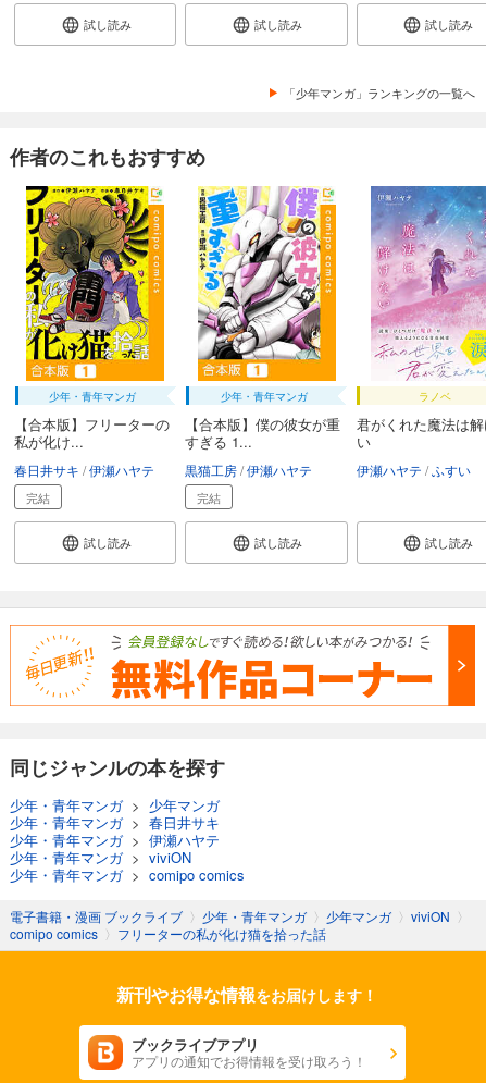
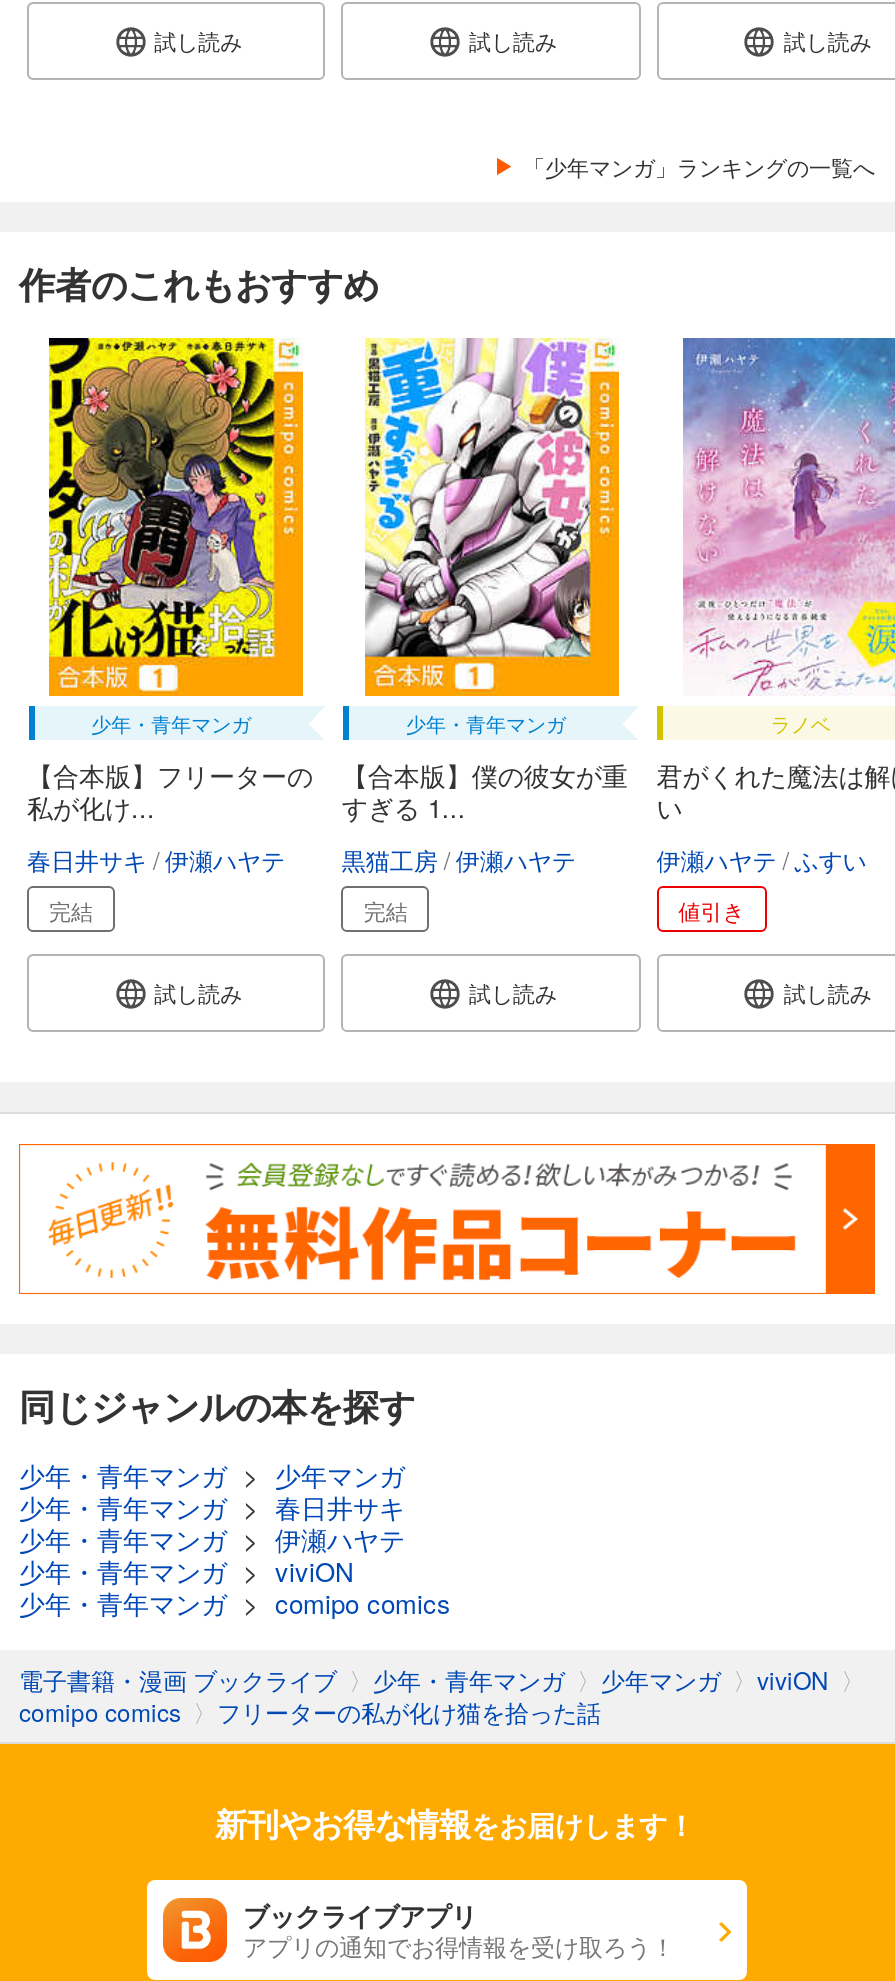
none -> [678,893,744,925] 値引き

